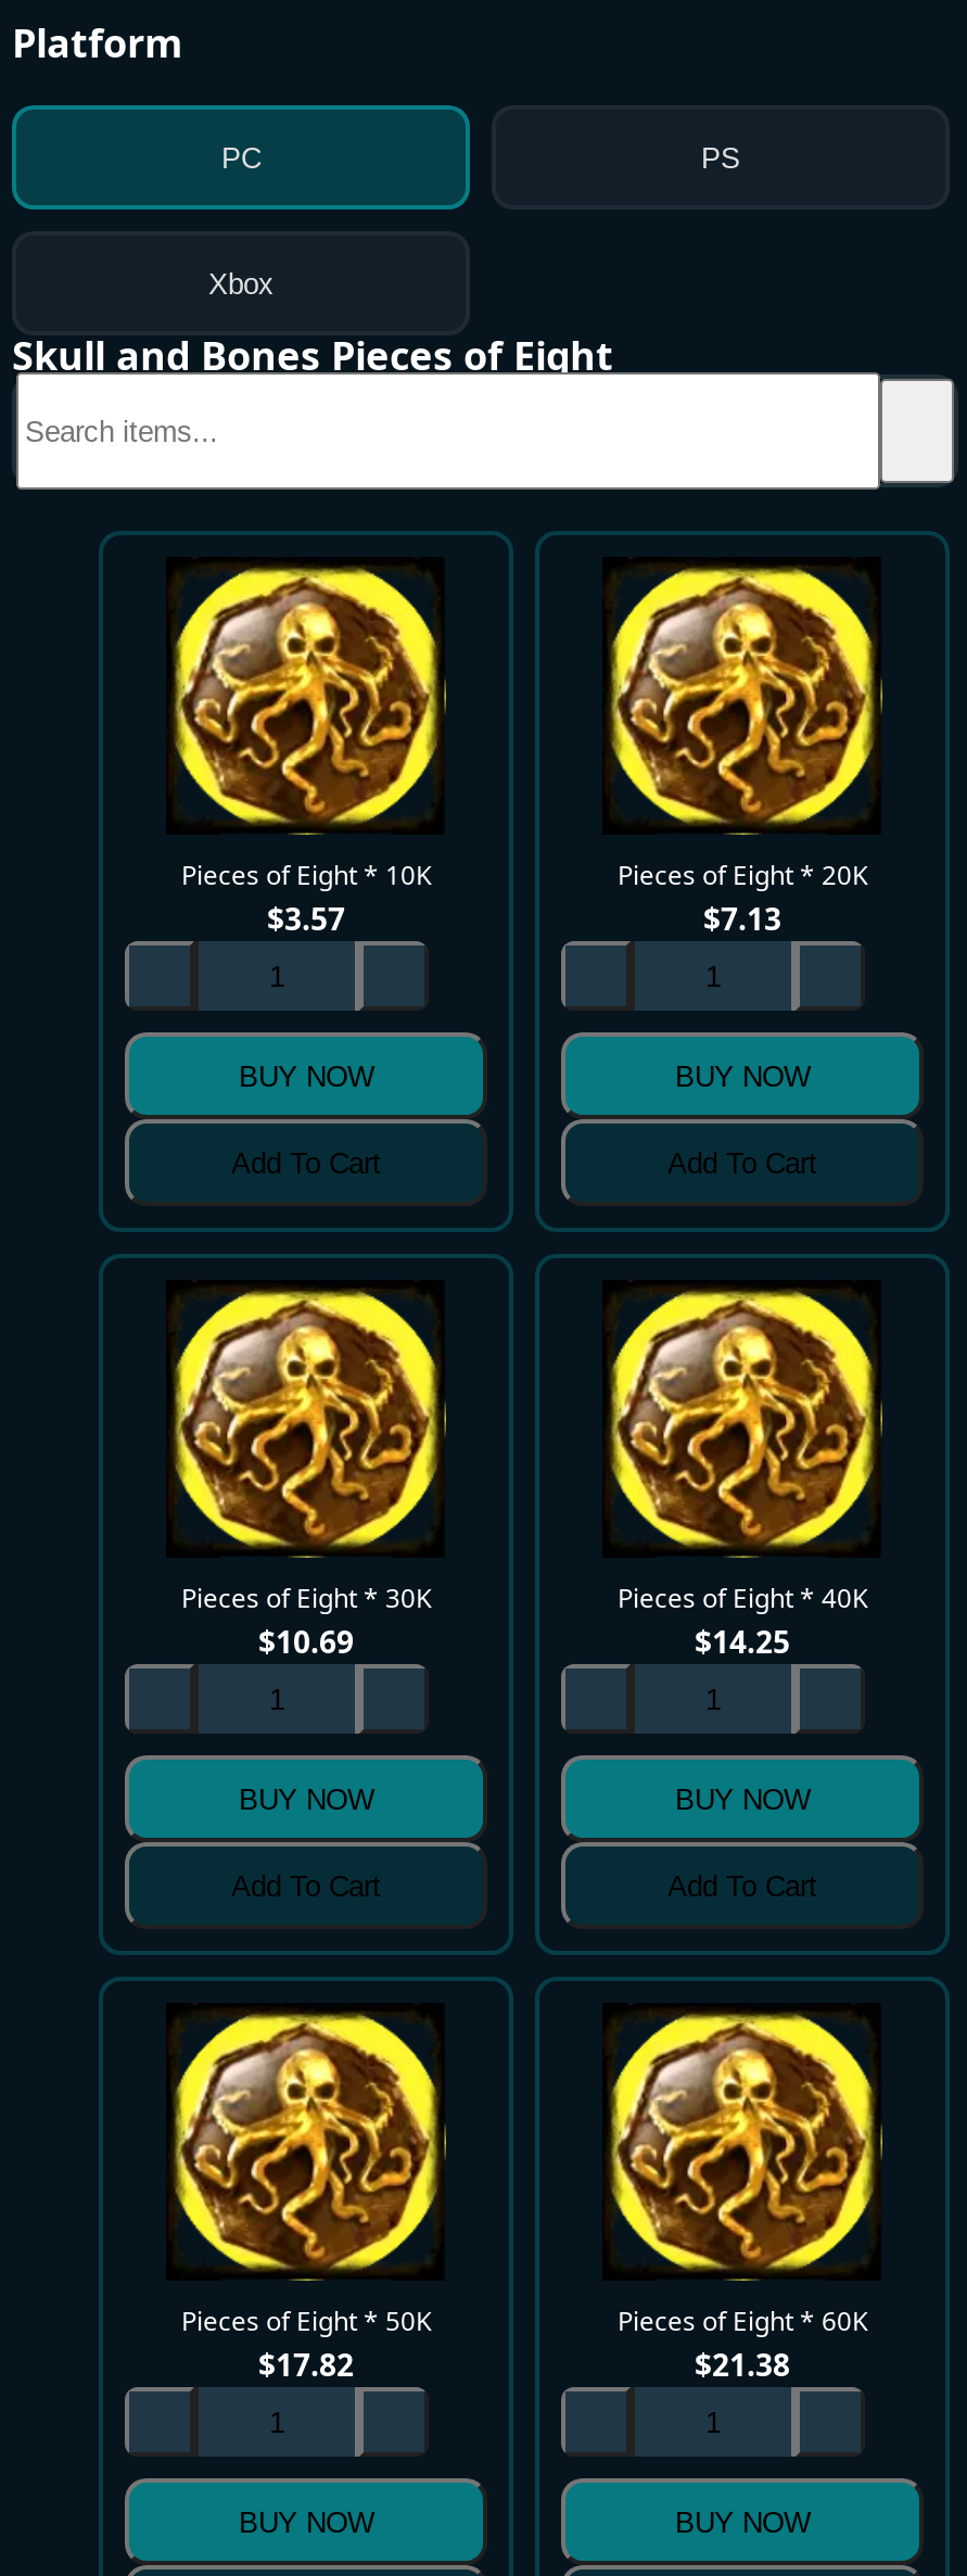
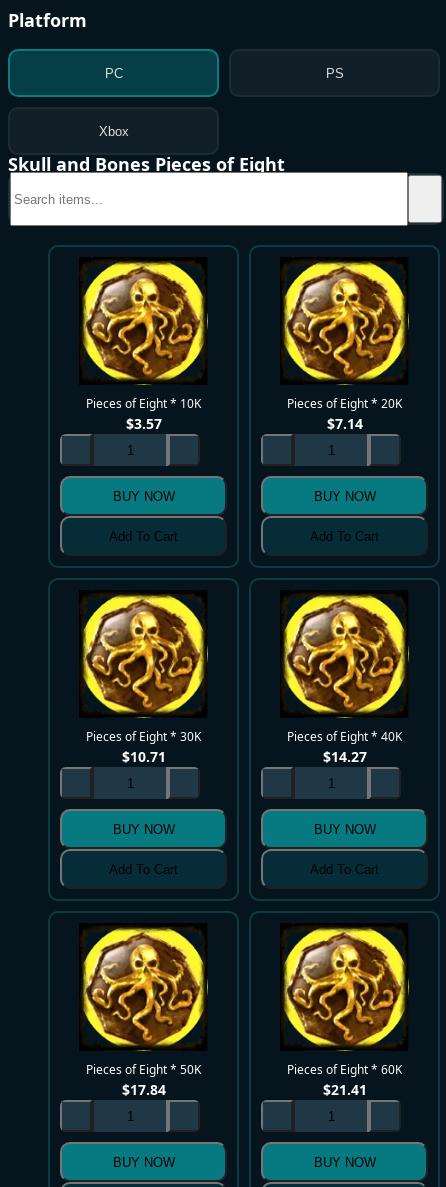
[703,899,781,940] $7.13 -> [326,414,362,433] $7.14
[258,1622,354,1663] $10.69 -> [121,747,165,766] $10.71
[695,1622,790,1663] $14.25 -> [322,747,366,766] $14.27
[258,2345,354,2386] $17.82 -> [121,1080,165,1099] $17.84
[695,2345,790,2386] $21.38 -> [322,1080,366,1099] $21.41

